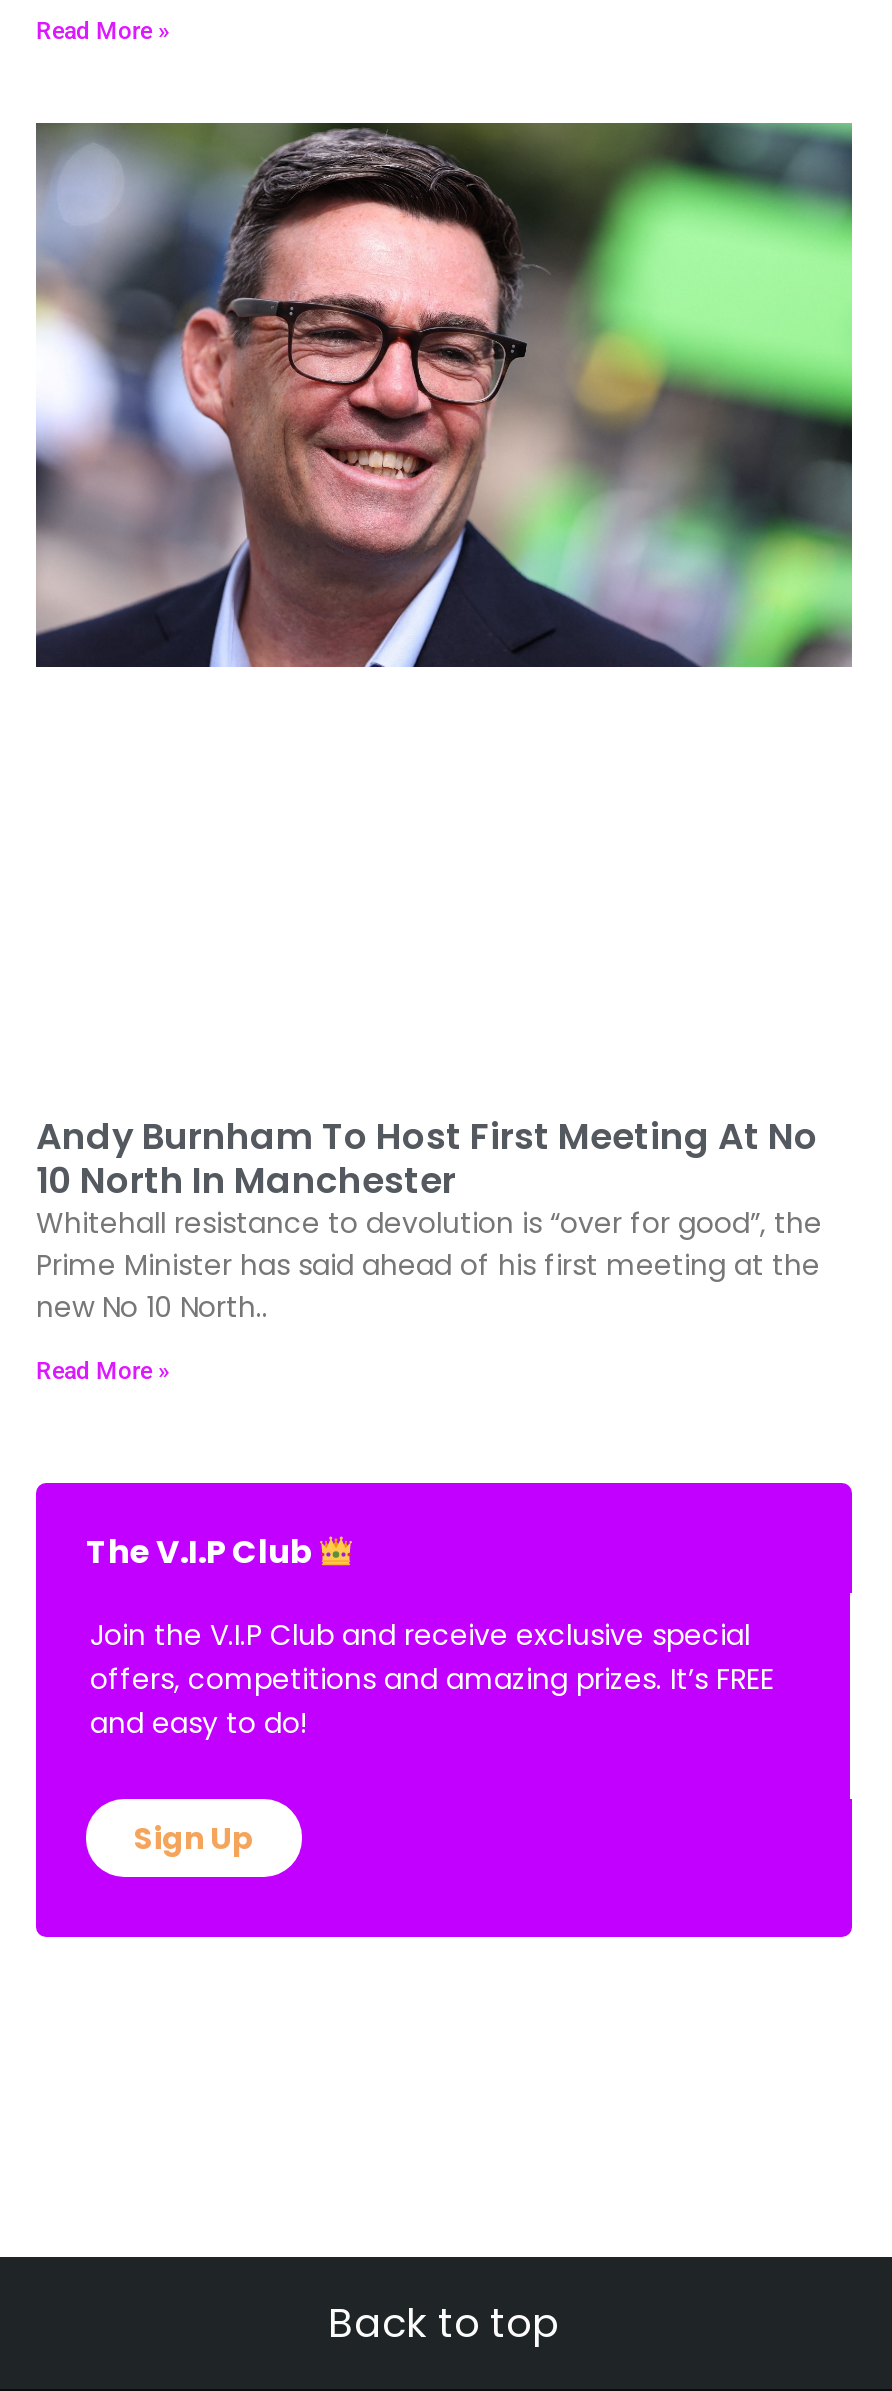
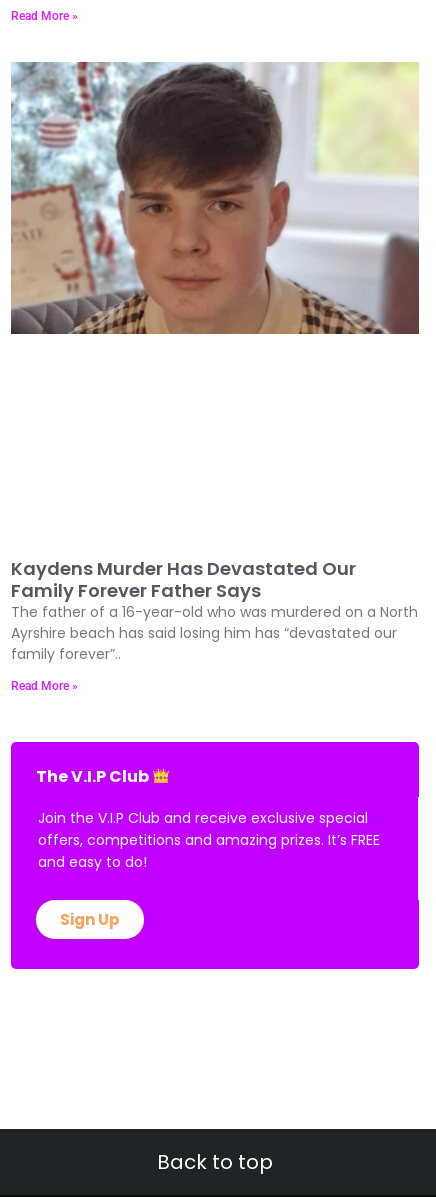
[34,121,854,669] [image] -> [10,62,420,335] [image]
[36,1111,822,1327] Andy Burnham To Host First Meeting At No | 10 North In Manchester | Whitehall resistance to devolution is “over for good”, the | Prime Minister has said ahead of his first meeting at the | new No 10 North.. -> [11,556,418,664] Kaydens Murder Has Devastated Our | Family Forever Father Says | The father of a 16-year-old who was murdered on a North | Ayrshire beach has said losing him has “devastated our | family forever”..

